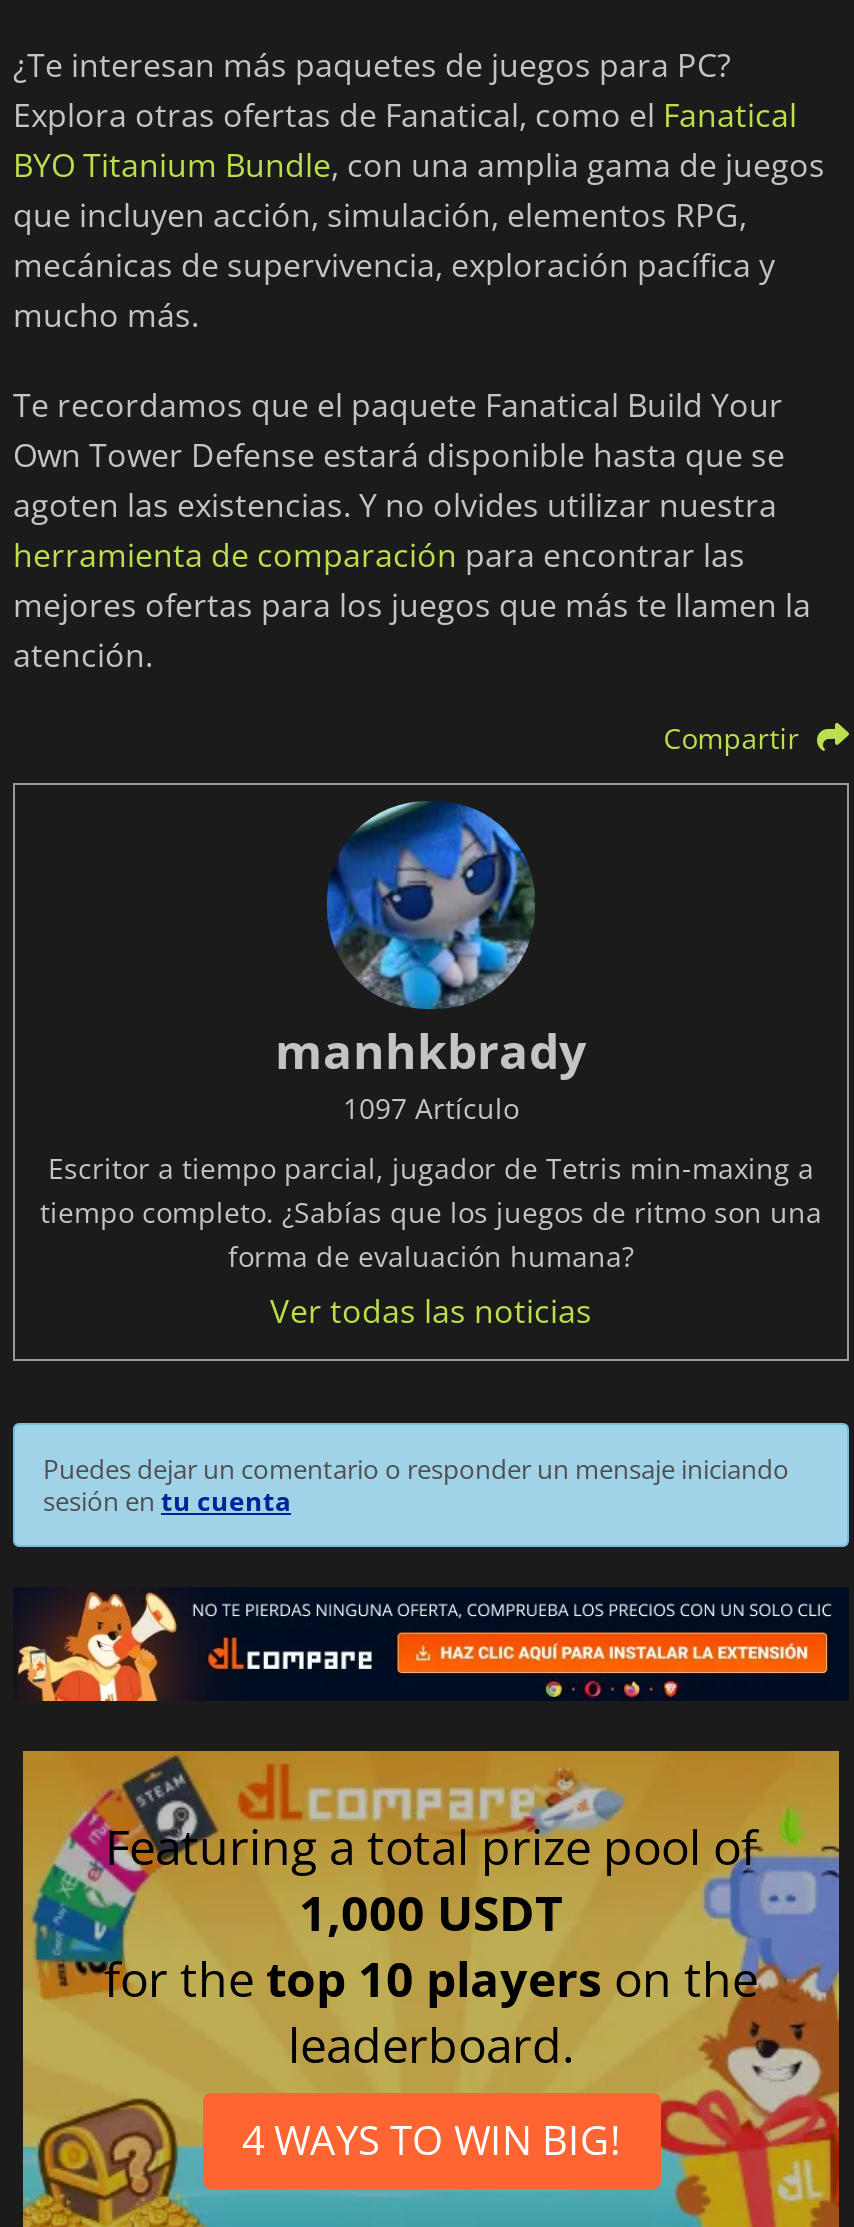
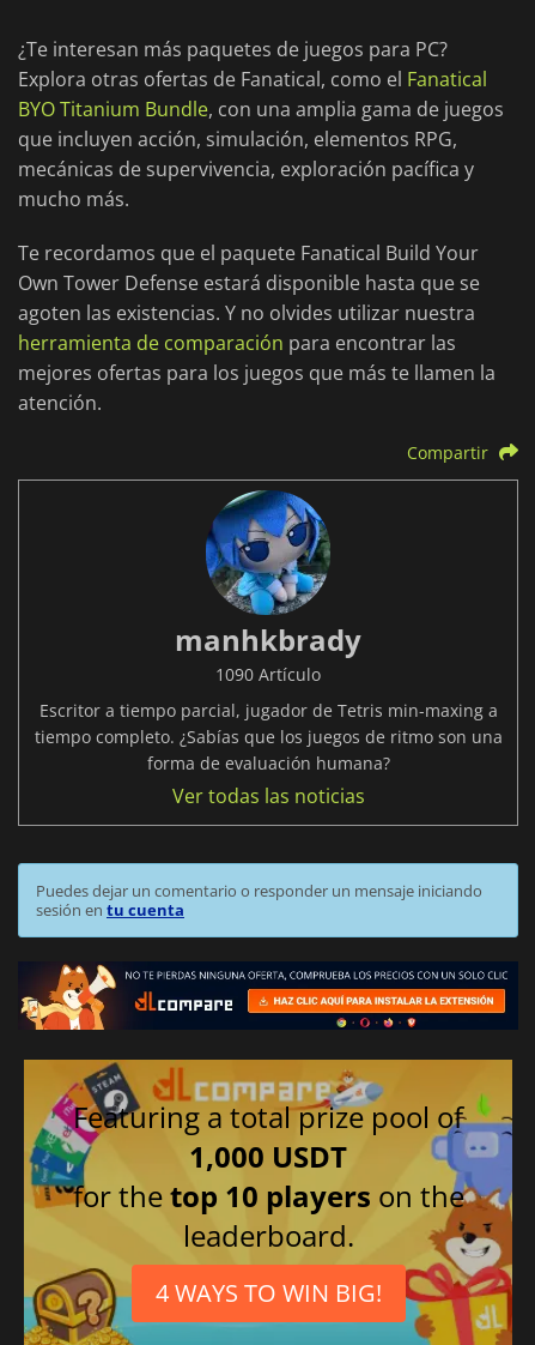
[343,1088,519,1126] 1097 Artículo -> [215,662,321,685] 1090 Artículo

